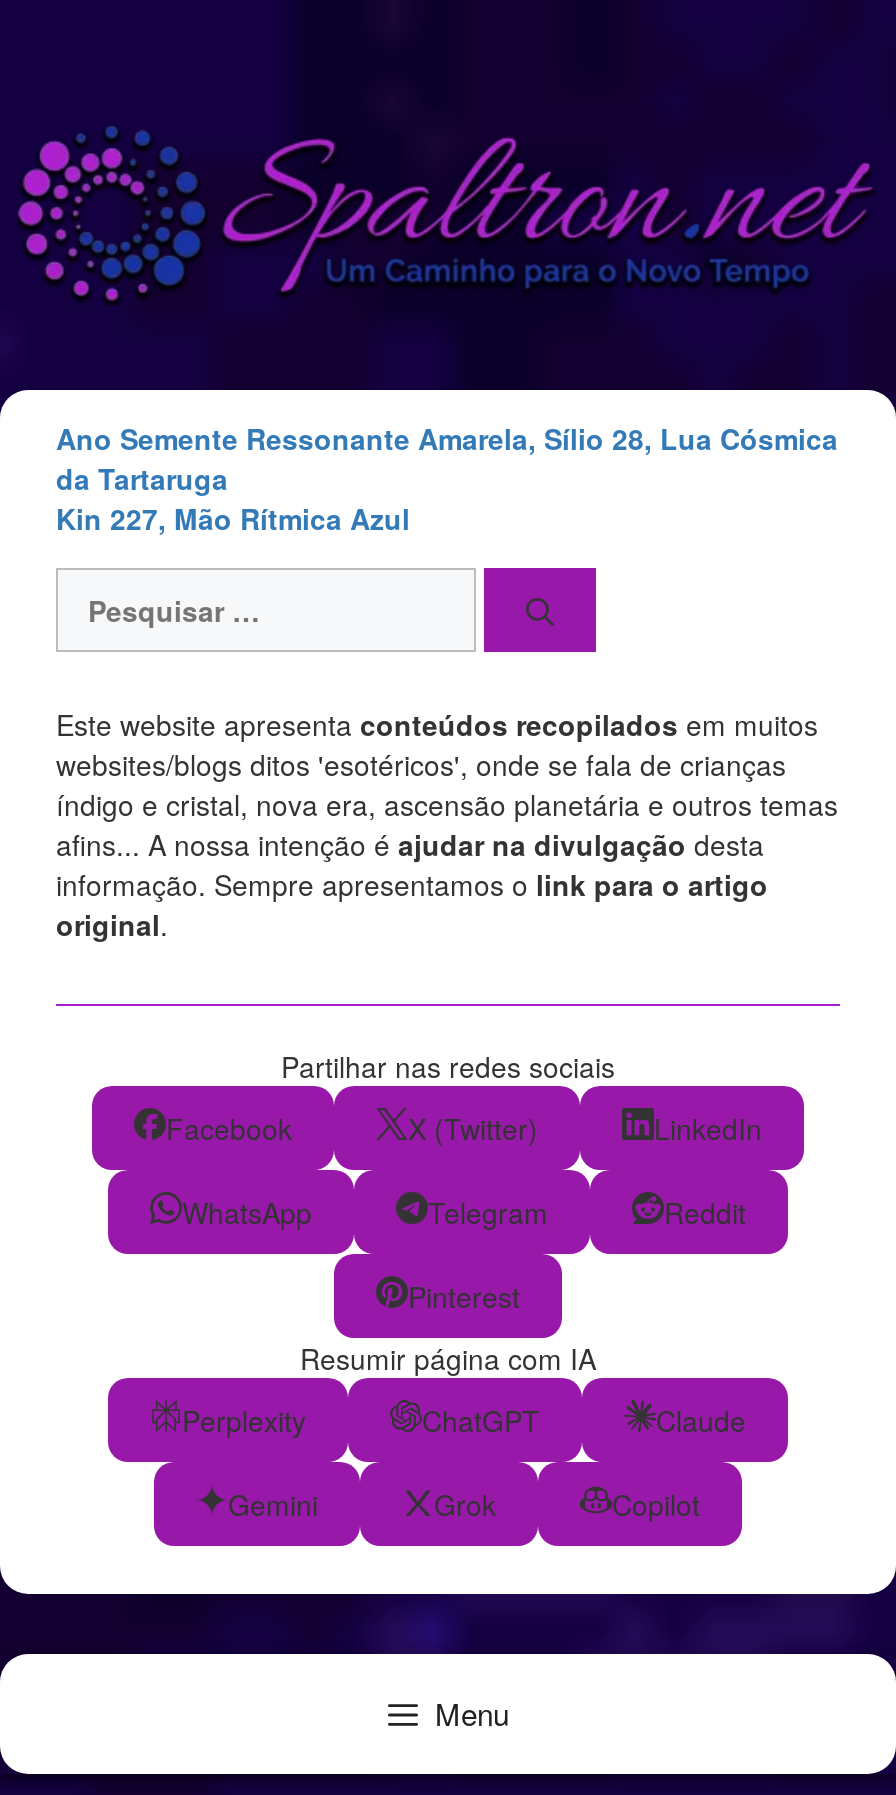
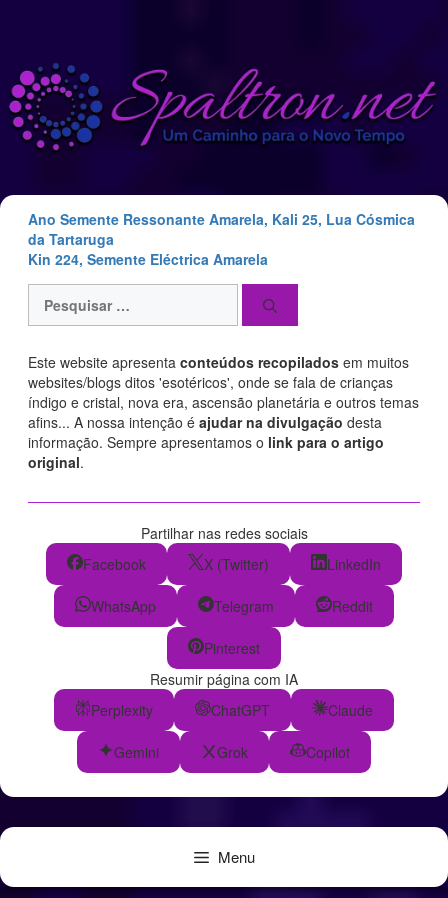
[56,418,838,458] Ano Semente Ressonante Amarela, Sílio 28, Lua Cósmica -> [28,209,415,229] Ano Semente Ressonante Amarela, Kali 25, Lua Cósmica
[56,498,410,538] Kin 227, Mão Rítmica Azul -> [28,249,268,269] Kin 224, Semente Eléctrica Amarela

